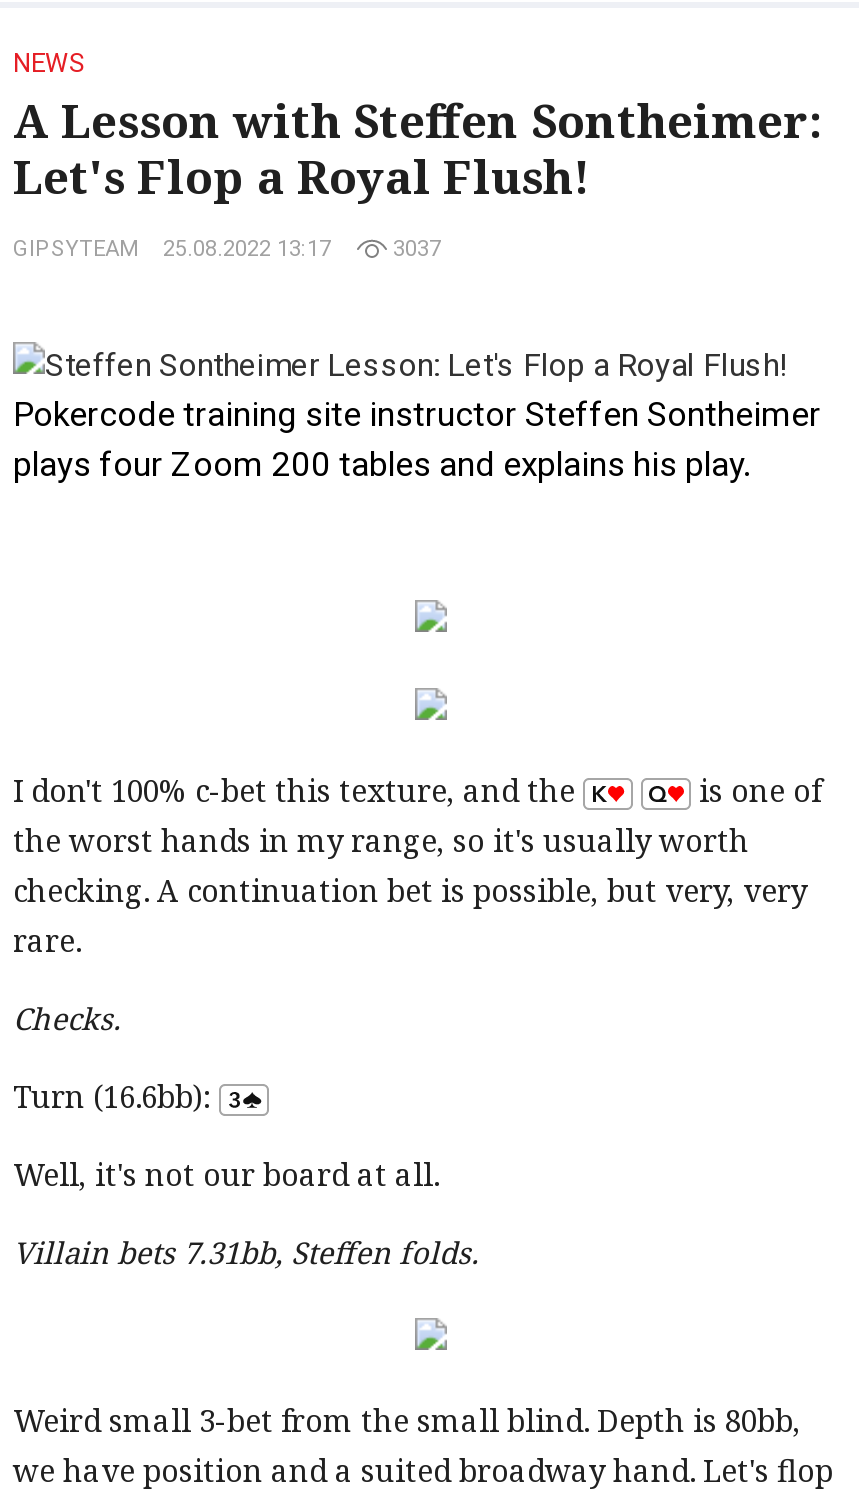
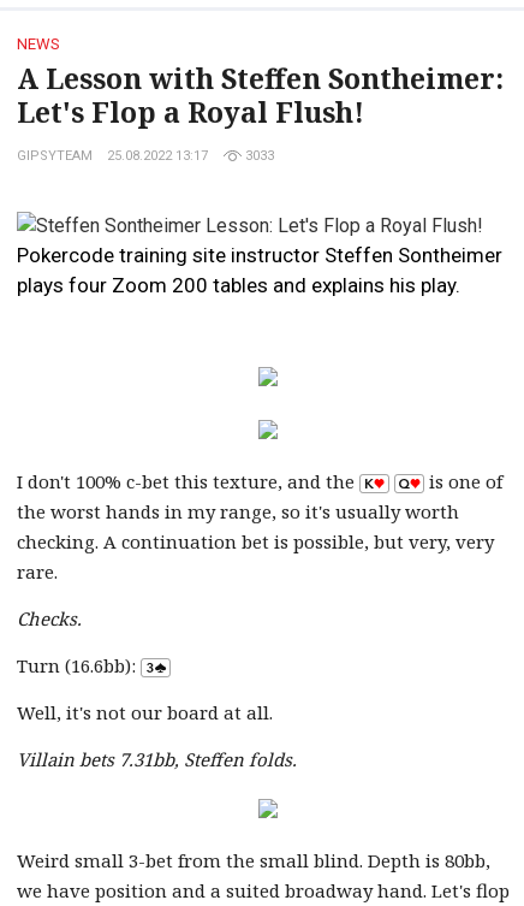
[393,235,441,261] 3037 -> [245,147,274,163] 3033

